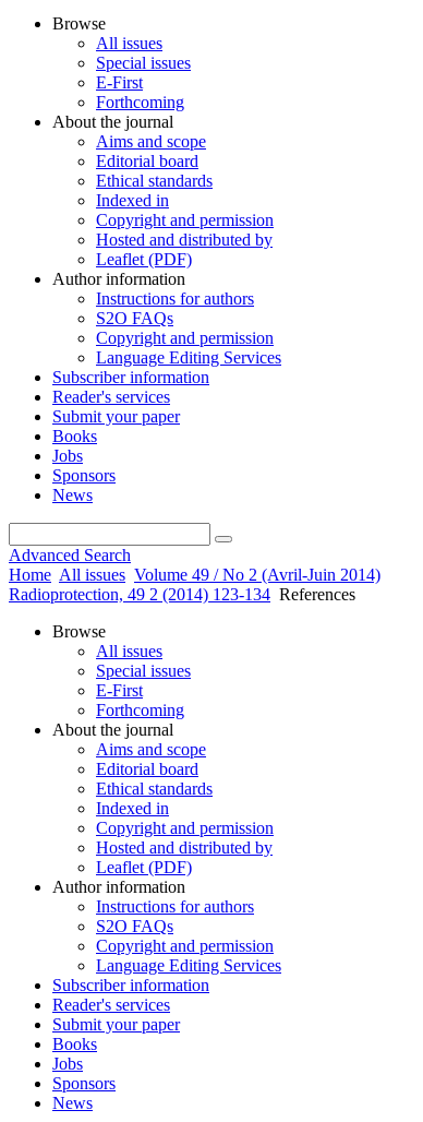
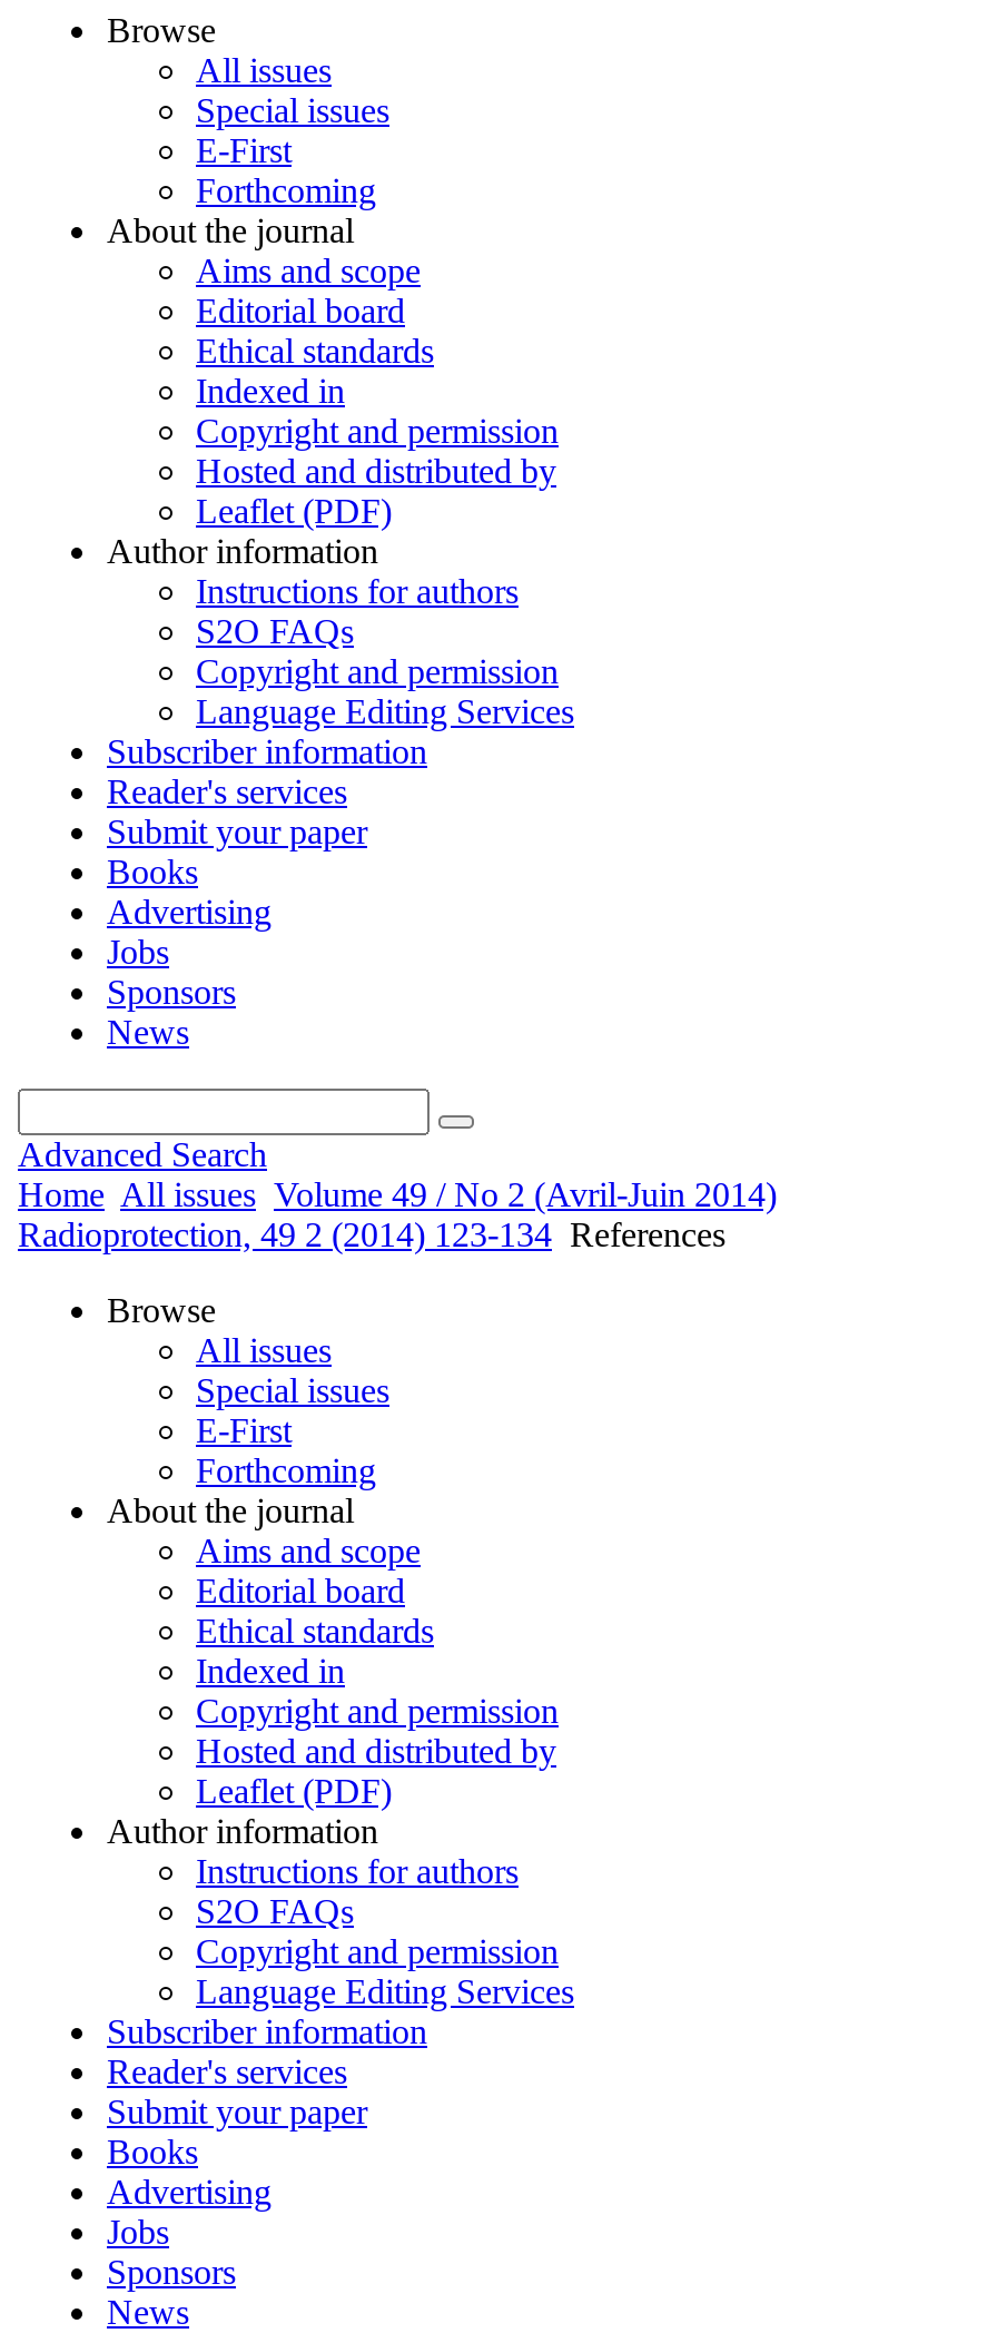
none -> [107,893,272,931] Advertising
none -> [107,2173,272,2211] Advertising

